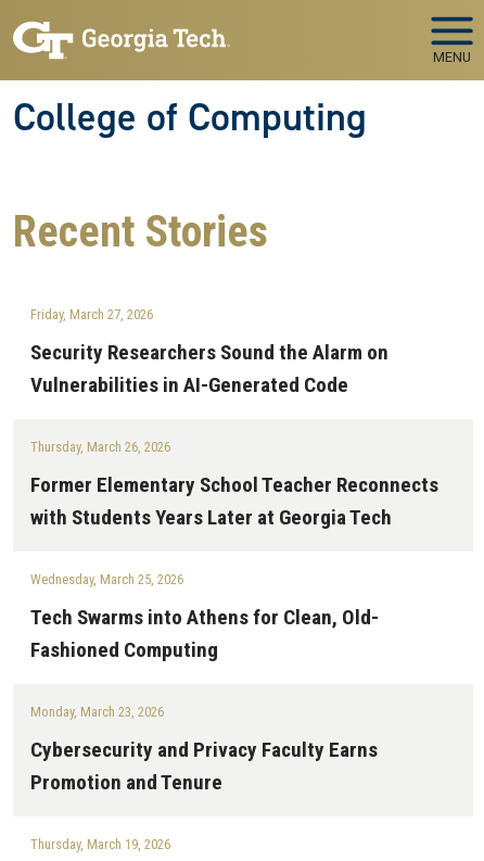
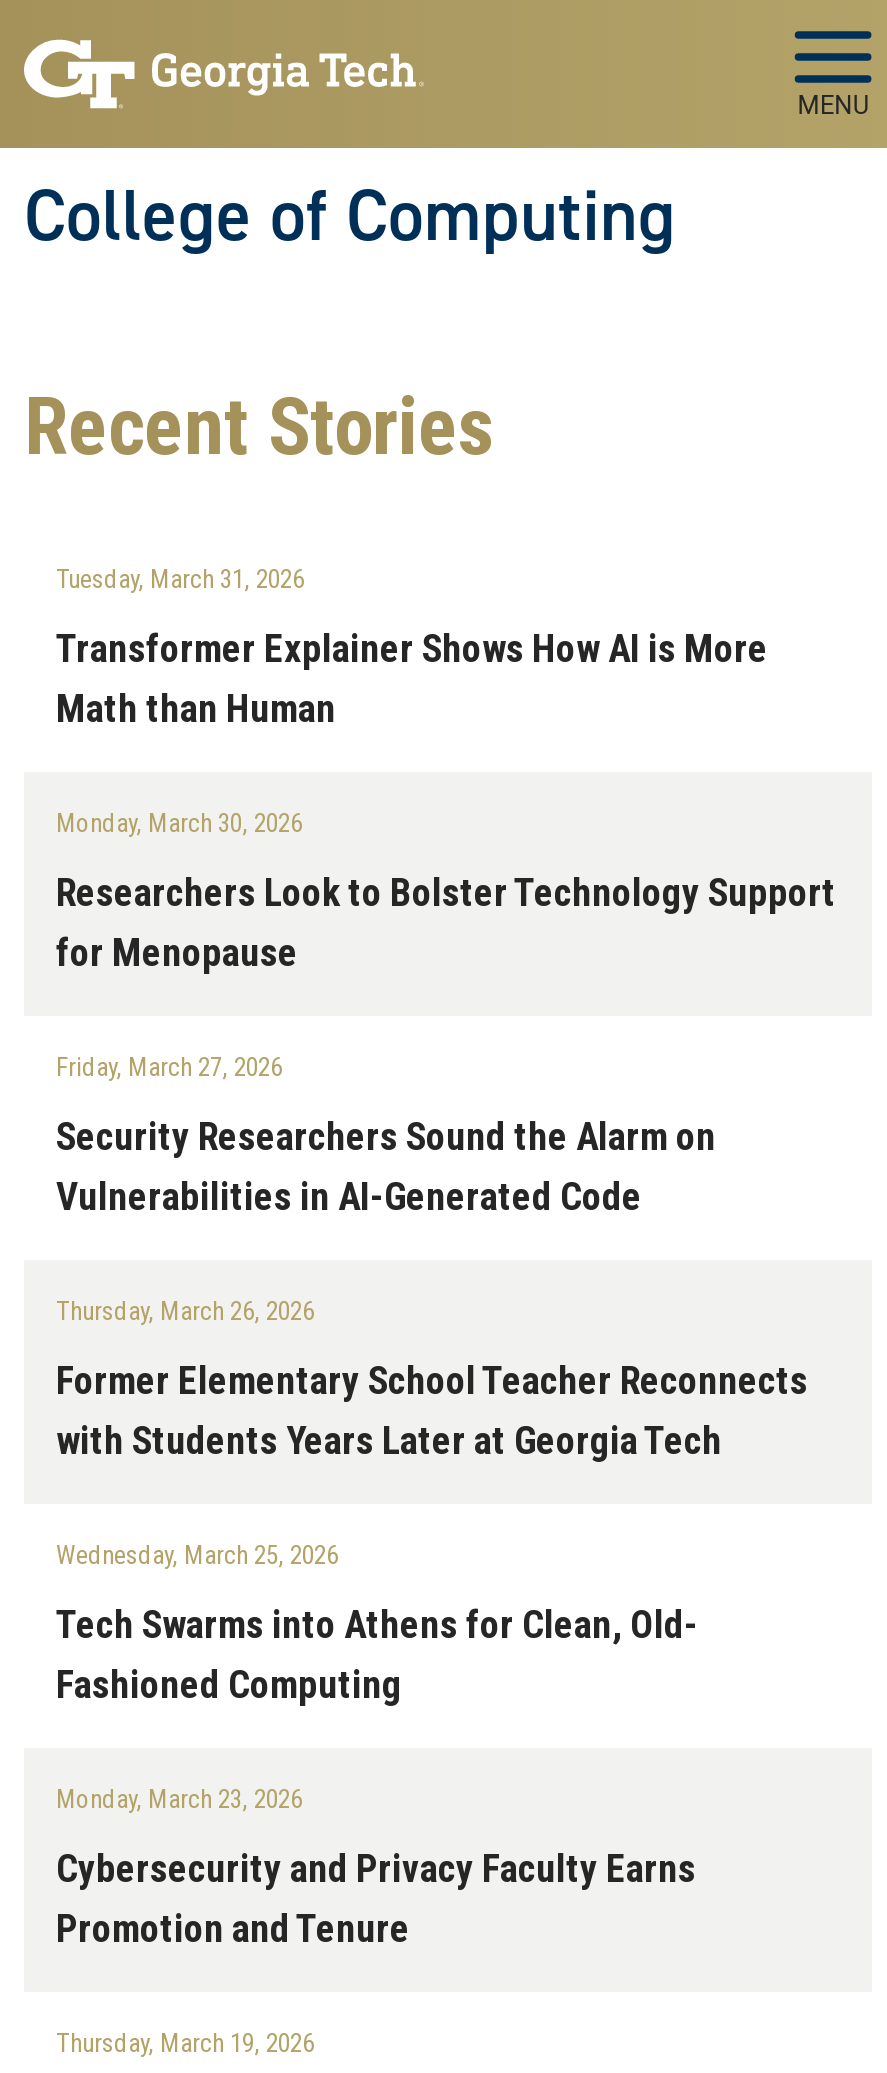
none -> [56,564,836,976] Tuesday, March 31, 2026 | Transformer Explainer Shows How AI is More | Math than Human | Monday, March 30, 2026 | Researchers Look to Bolster Technology Support | for Menopause

